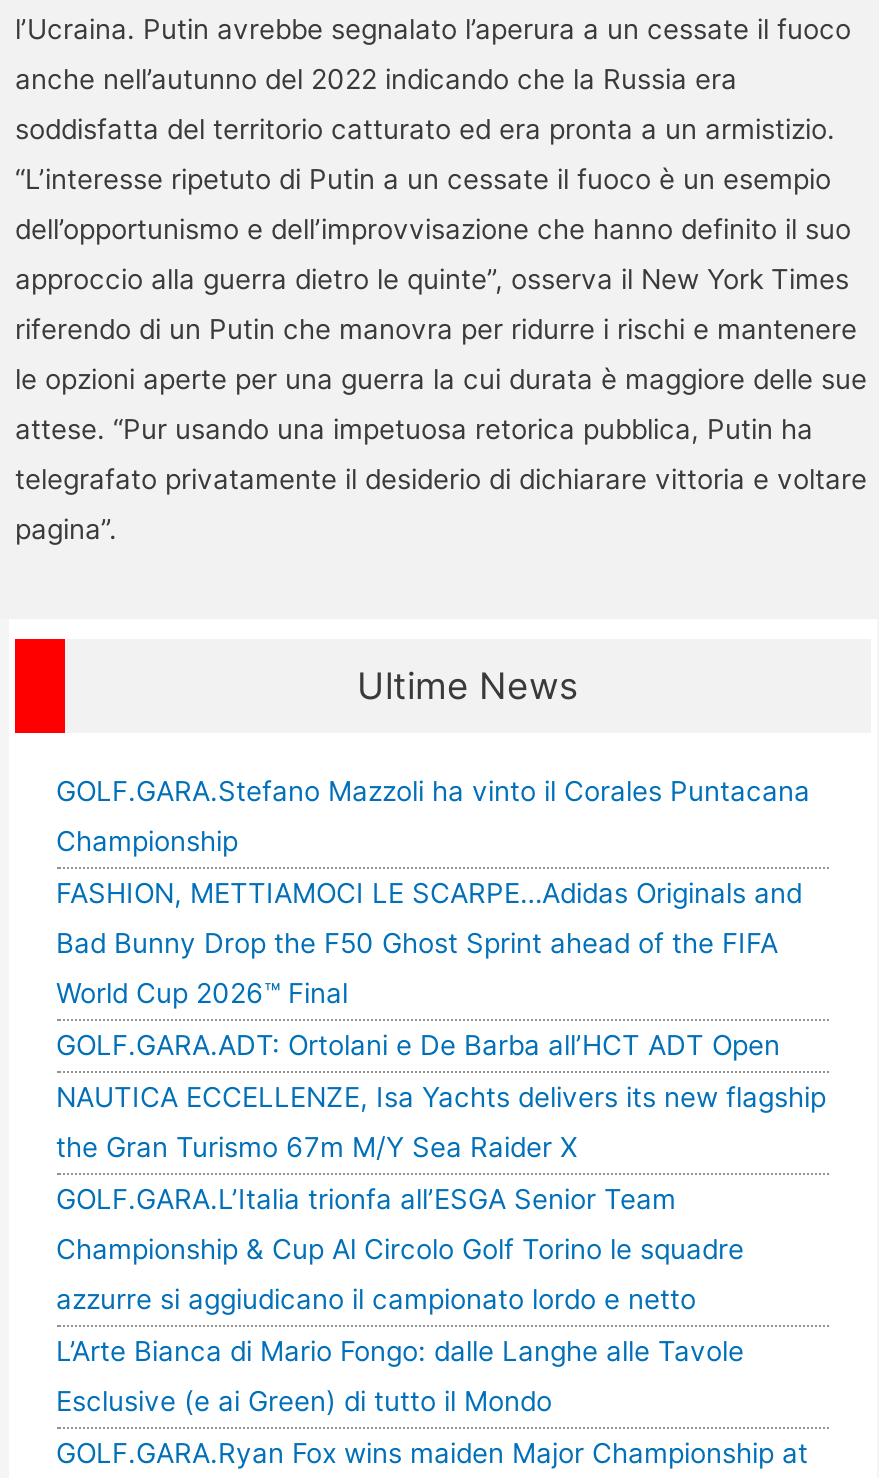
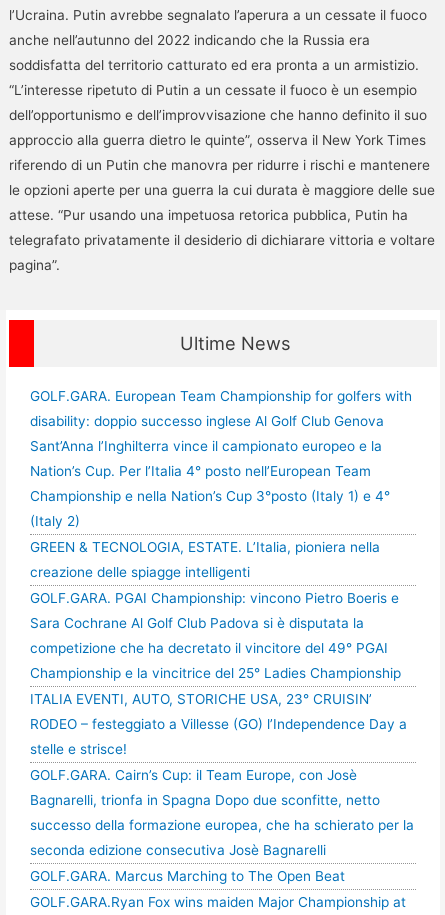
[56,775,826,1417] GOLF.GARA.Stefano Mazzoli ha vinto il Corales Puntacana | Championship | FASHION, METTIAMOCI LE SCARPE…Adidas Originals and | Bad Bunny Drop the F50 Ghost Sprint ahead of the FIFA | World Cup 2026™ Final | GOLF.GARA.ADT: Ortolani e De Barba all’HCT ADT Open | NAUTICA ECCELLENZE, Isa Yachts delivers its new flagship | the Gran Turismo 67m M/Y Sea Raider X | GOLF.GARA.L’Italia trionfa all’ESGA Senior Team | Championship & Cup Al Circolo Golf Torino le squadre | azzurre si aggiudicano il campionato lordo e netto | L’Arte Bianca di Mario Fongo: dalle Langhe alle Tavole | Esclusive (e ai Green) di tutto il Mondo -> [29,388,413,884] GOLF.GARA. European Team Championship for golfers with | disability: doppio successo inglese Al Golf Club Genova | Sant’Anna l’Inghilterra vince il campionato europeo e la | Nation’s Cup. Per l’Italia 4° posto nell’European Team | Championship e nella Nation’s Cup 3°posto (Italy 1) e 4° | (Italy 2) | GREEN & TECNOLOGIA, ESTATE. L’Italia, pioniera nella | creazione delle spiagge intelligenti | GOLF.GARA. PGAI Championship: vincono Pietro Boeris e | Sara Cochrane Al Golf Club Padova si è disputata la | competizione che ha decretato il vincitore del 49° PGAI | Championship e la vincitrice del 25° Ladies Championship | ITALIA EVENTI, AUTO, STORICHE USA, 23° CRUISIN’ | RODEO – festeggiato a Villesse (GO) l’Independence Day a | stelle e strisce! | GOLF.GARA. Cairn’s Cup: il Team Europe, con Josè | Bagnarelli, trionfa in Spagna Dopo due sconfitte, netto | successo della formazione europea, che ha schierato per la | seconda edizione consecutiva Josè Bagnarelli | GOLF.GARA. Marcus Marching to The Open Beat

